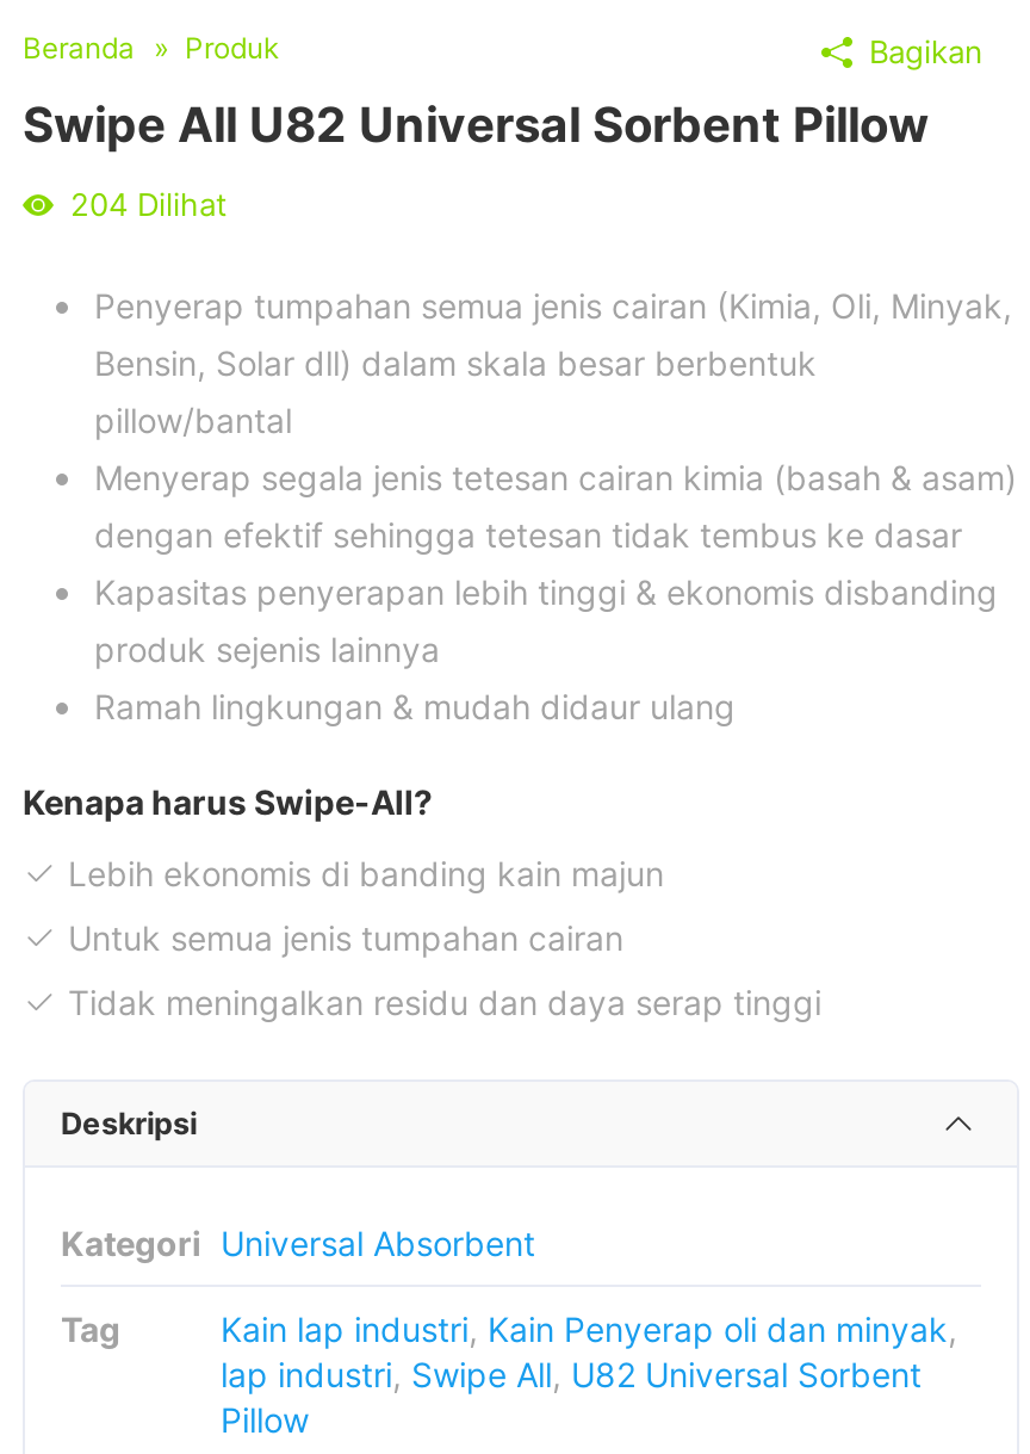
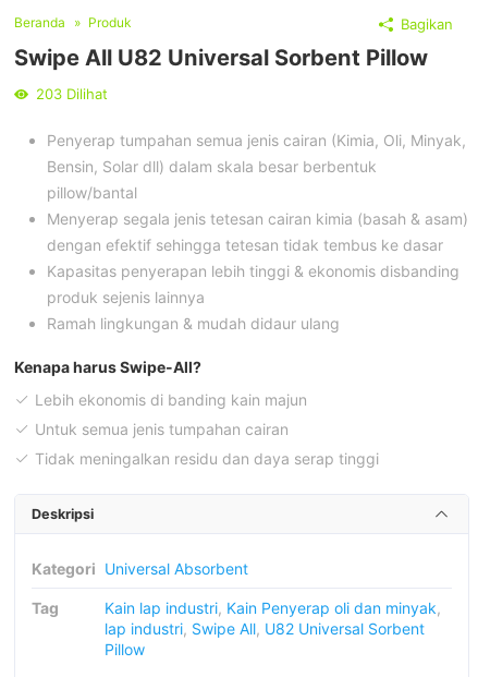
[70,185,228,223] 204 Dilihat -> [36,85,108,102] 203 Dilihat

